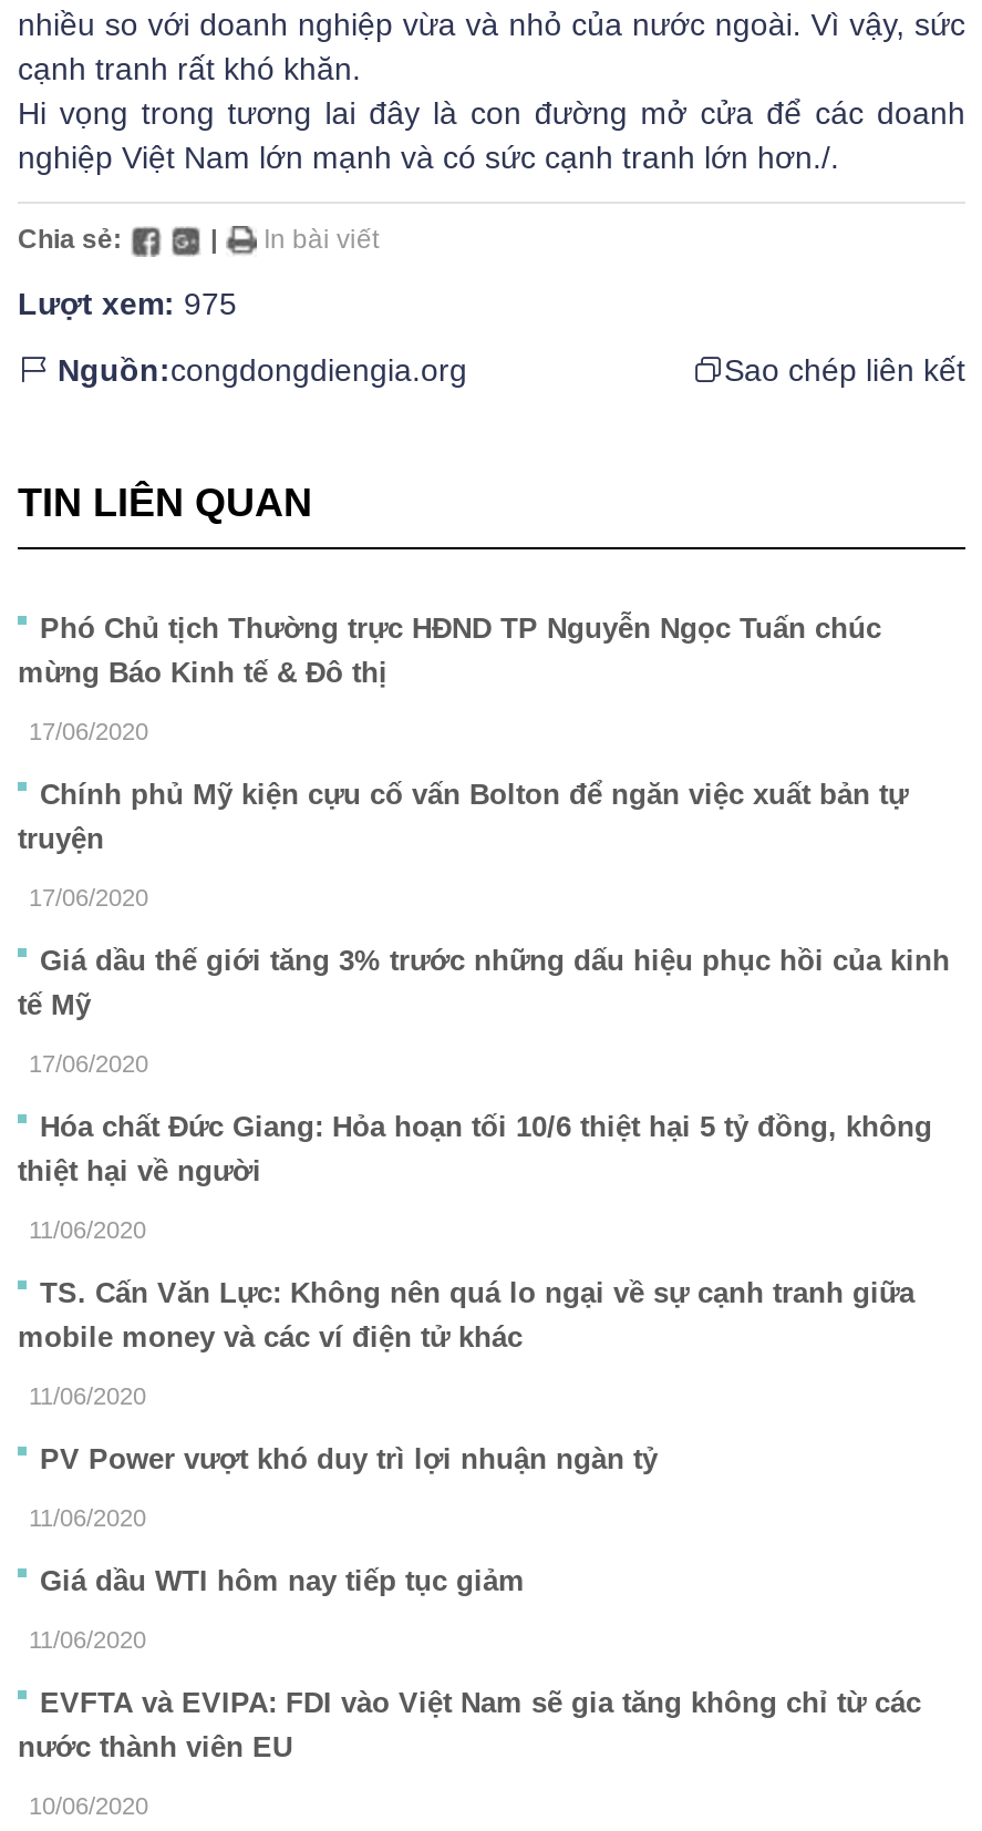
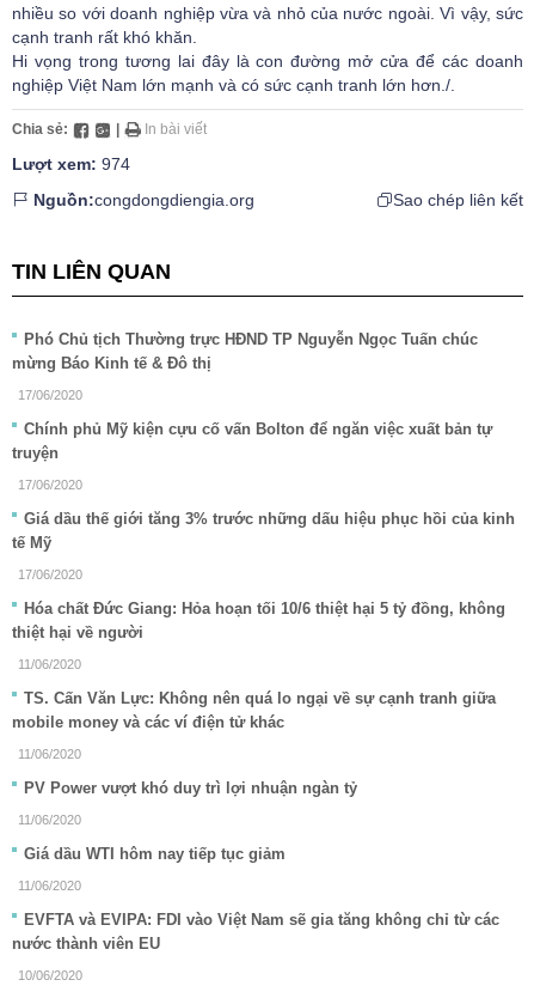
[18,285,237,321] Lượt xem: 975 -> [12,154,130,173] Lượt xem: 974

